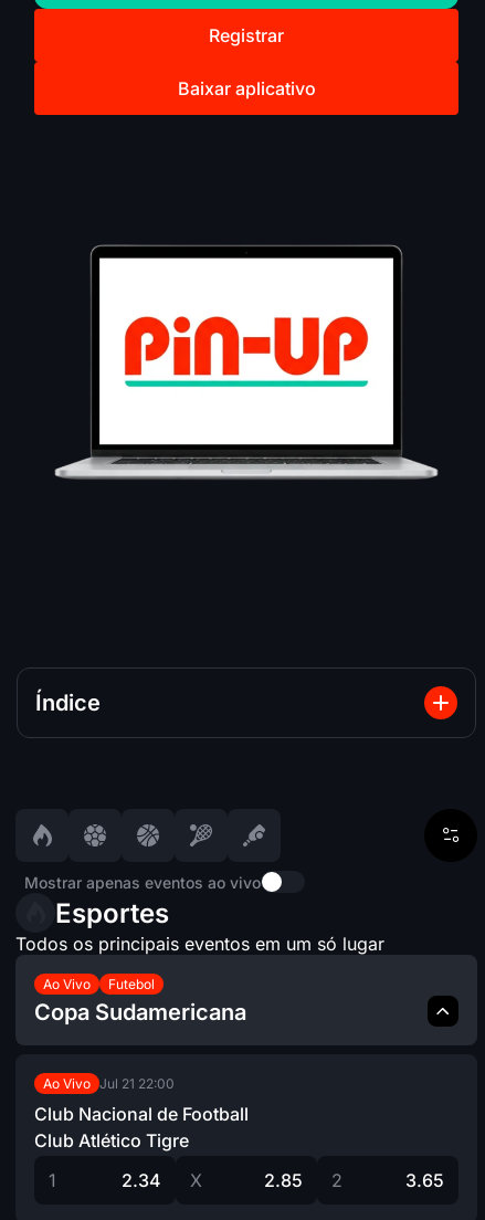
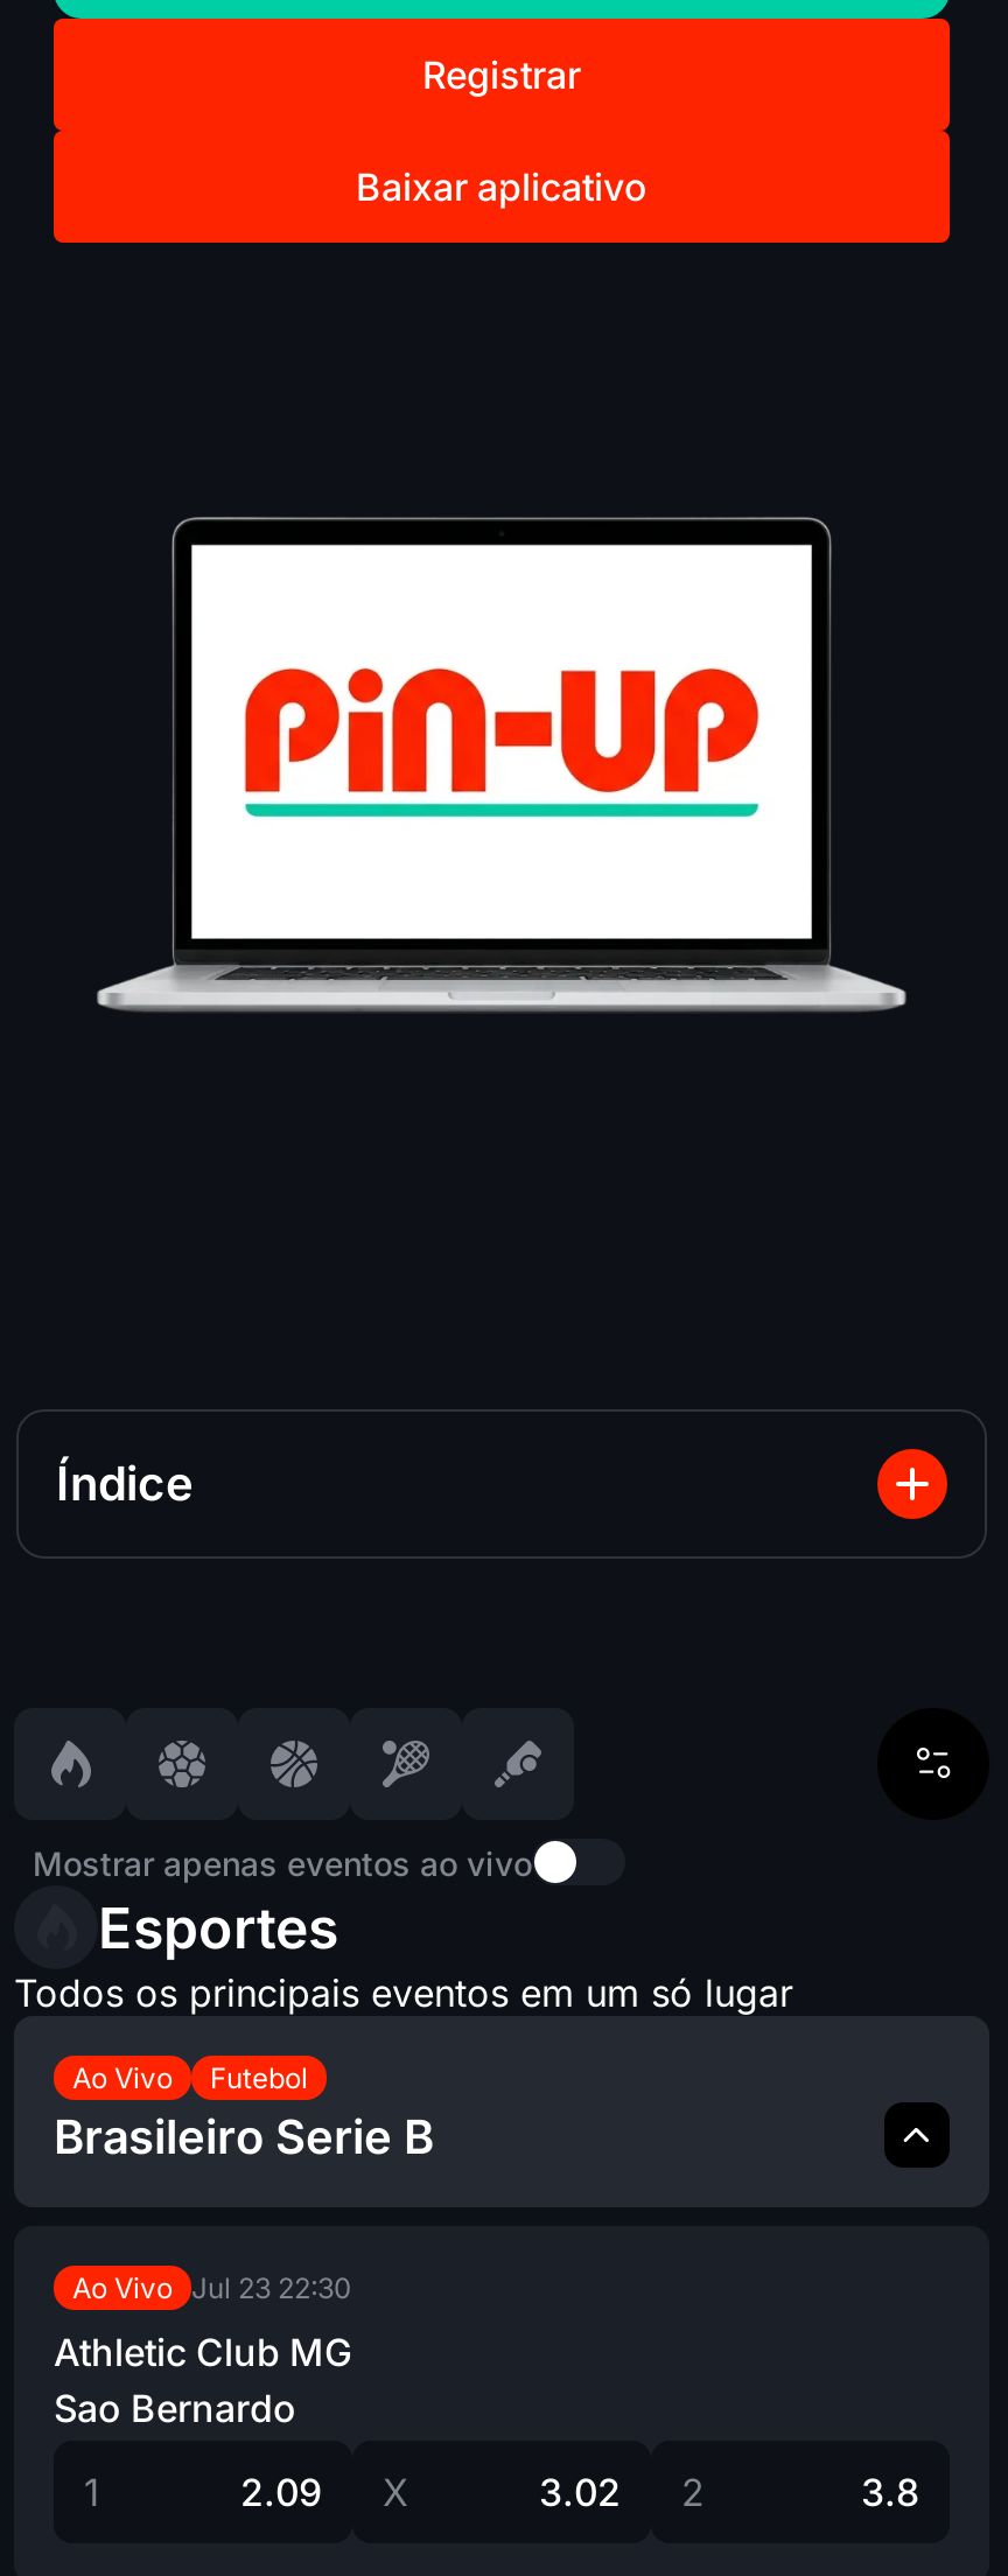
[34,999,246,1026] Copa Sudamericana -> [54,2109,434,2165] Brasileiro Serie B
[43,1075,175,1092] Ao Vivo Jul 21 22:00 -> [72,2269,352,2305] Ao Vivo Jul 23 22:30
[34,1103,249,1151] Club Nacional de Football | Club Atlético Tigre -> [54,2329,352,2431] Athletic Club MG | Sao Bernardo
[122,1169,202,1191] 2.34 X -> [240,2469,408,2515] 2.09 X
[264,1169,342,1191] 2.85 2 -> [539,2469,705,2515] 3.02 2
[405,1169,444,1191] 3.65 -> [861,2469,919,2515] 3.8

